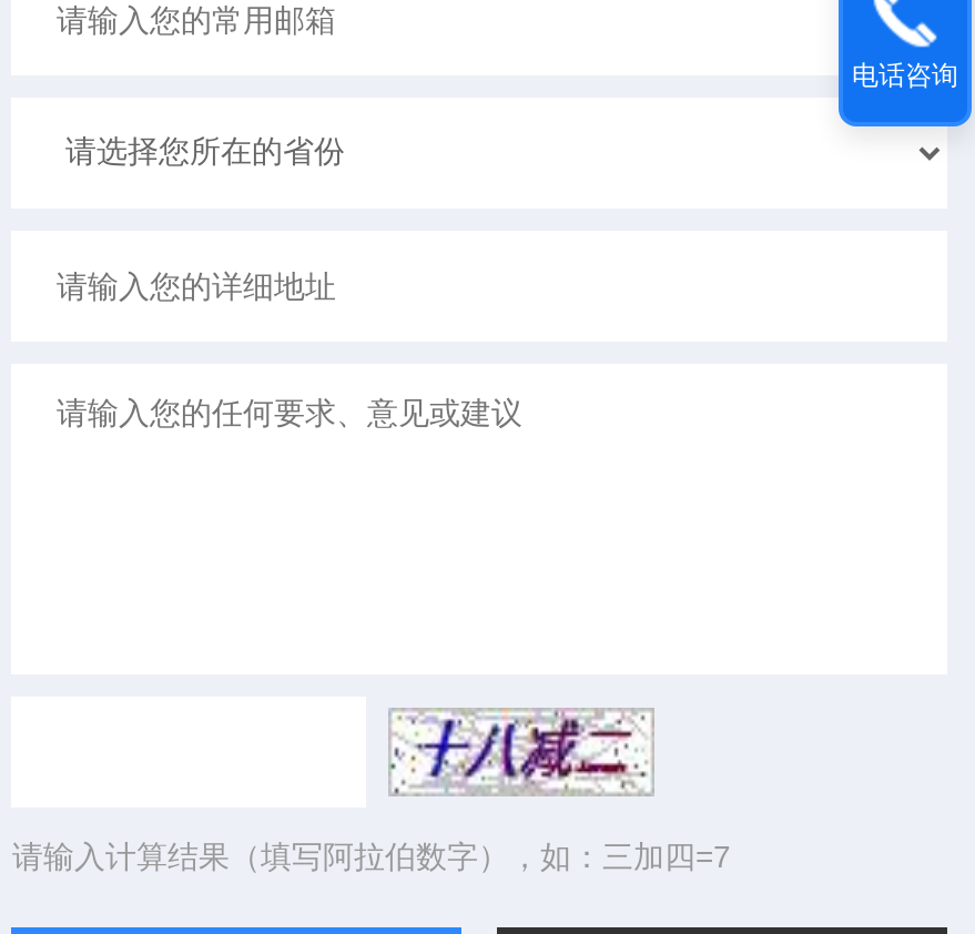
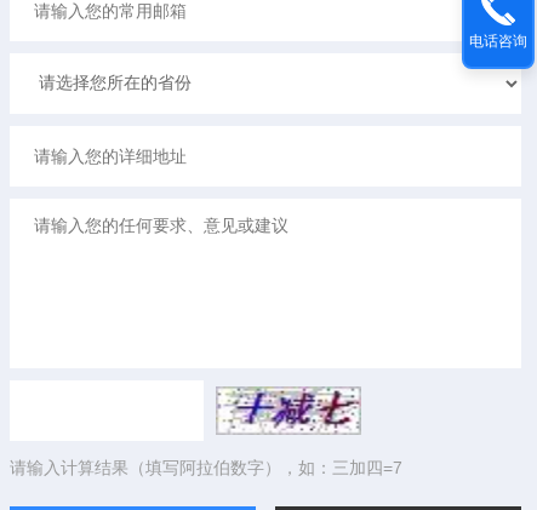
[390,708,652,794] [image] -> [217,388,361,434] [image]

